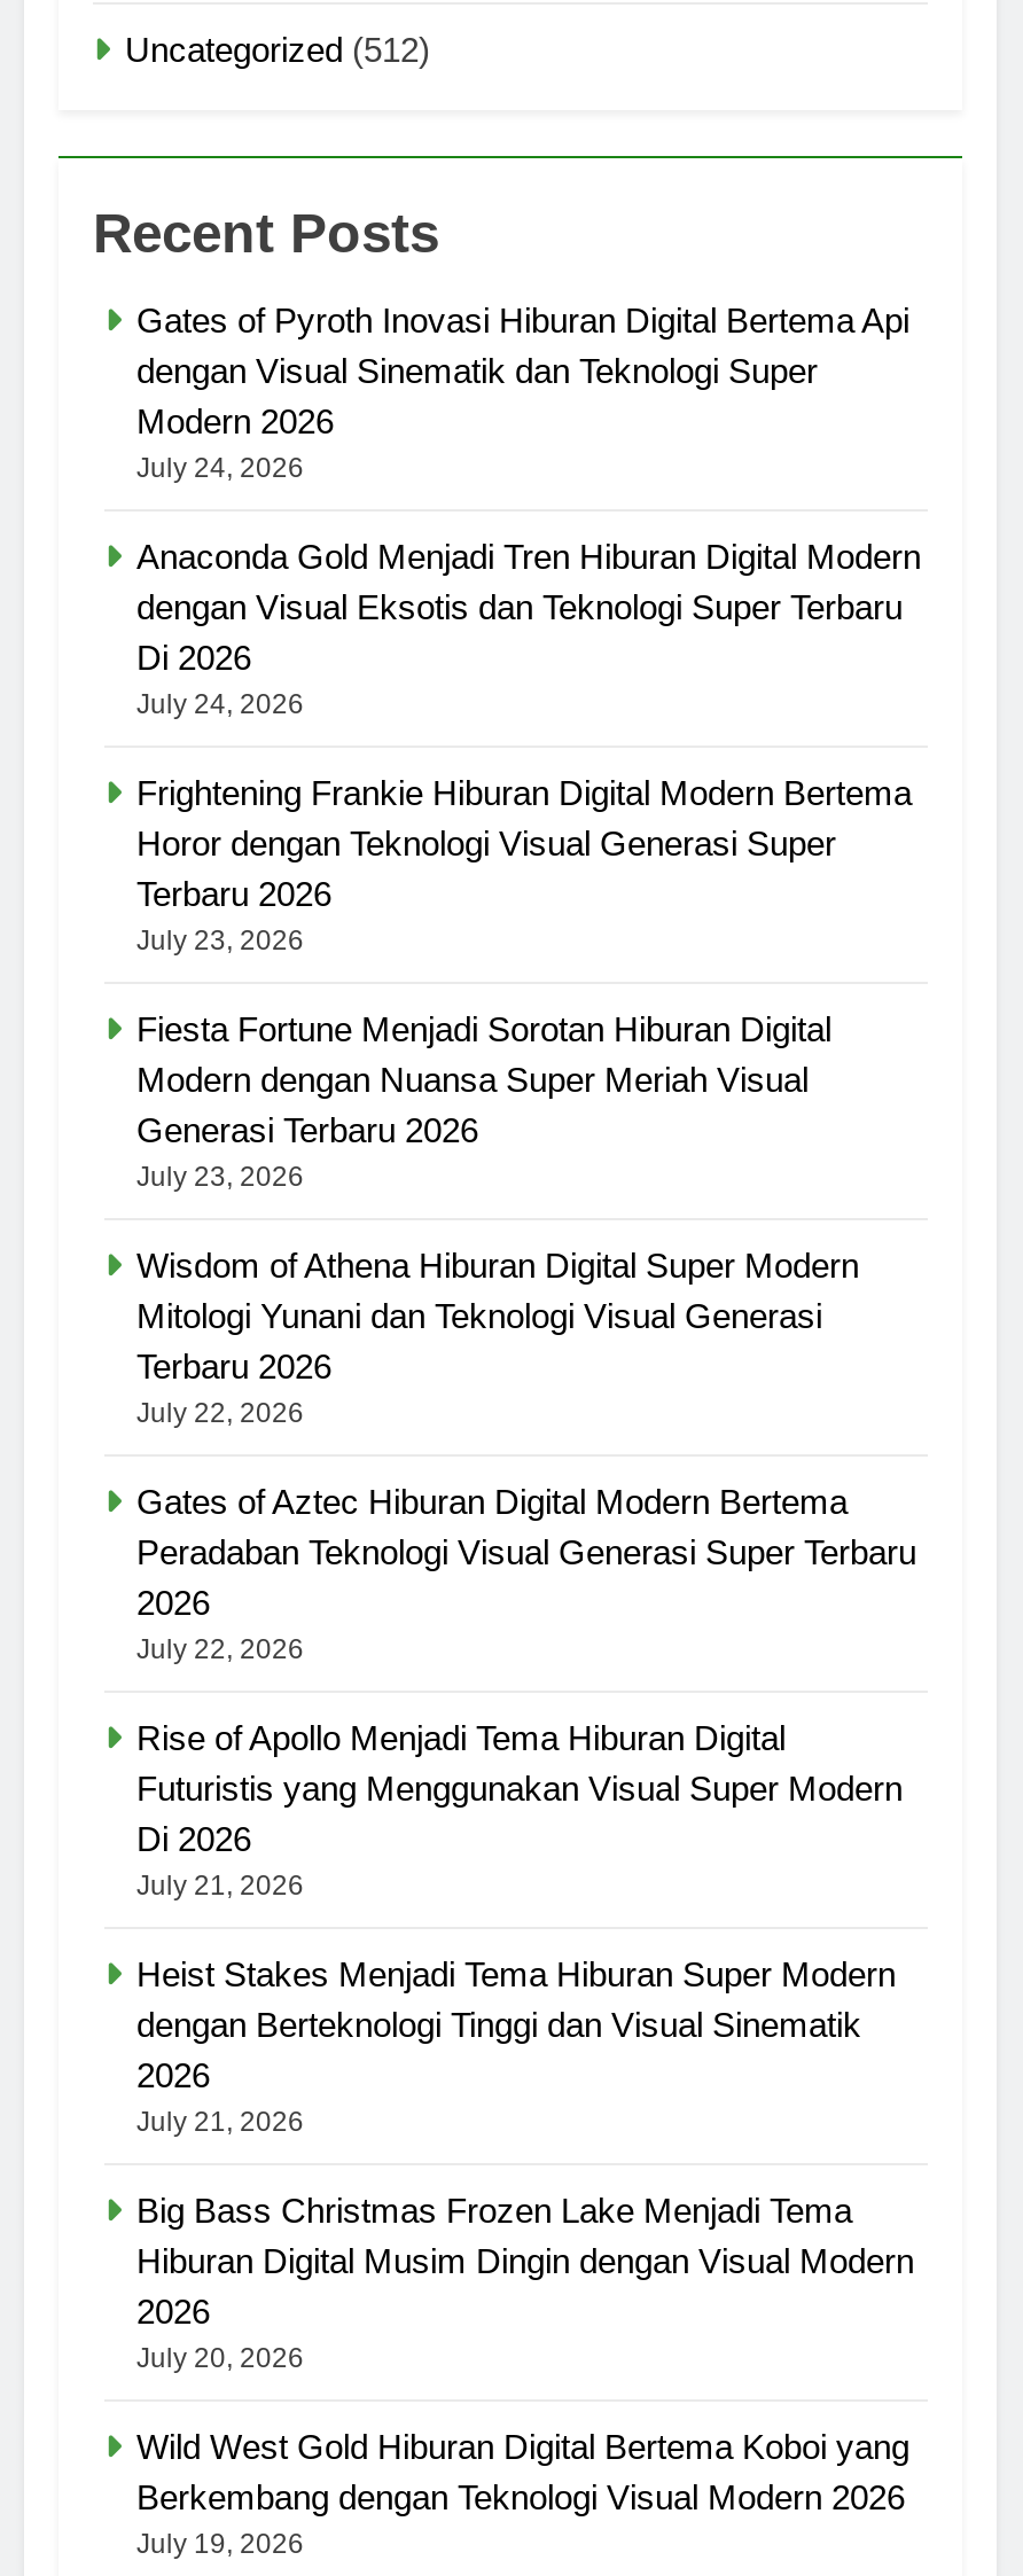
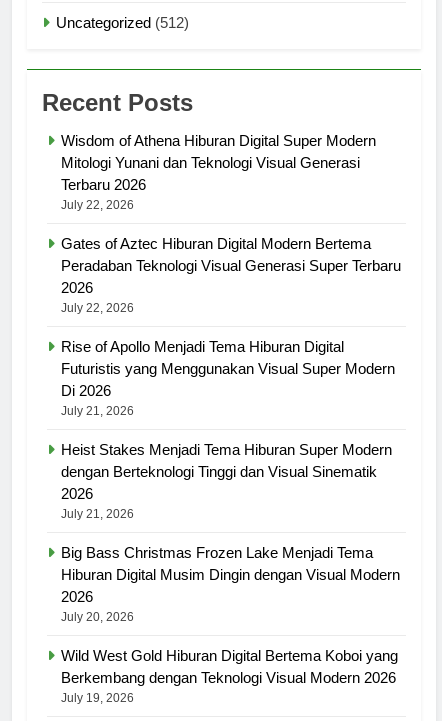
[136,301,921,1193] Gates of Pyroth Inovasi Hiburan Digital Bertema Api | dengan Visual Sinematik dan Teknologi Super | Modern 2026 | July 24, 2026 | Anaconda Gold Menjadi Tren Hiburan Digital Modern | dengan Visual Eksotis dan Teknologi Super Terbaru | Di 2026 | July 24, 2026 | Frightening Frankie Hiburan Digital Modern Bertema | Horor dengan Teknologi Visual Generasi Super | Terbaru 2026 | July 23, 2026 | Fiesta Fortune Menjadi Sorotan Hiburan Digital | Modern dengan Nuansa Super Meriah Visual | Generasi Terbaru 2026 | July 23, 2026 -> none

